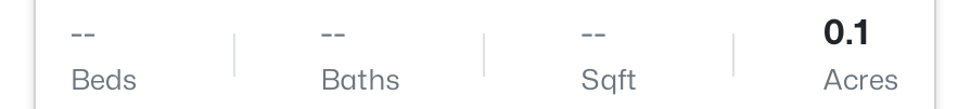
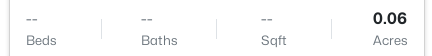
[823,12,869,53] 0.1 -> [373,9,407,28] 0.06

